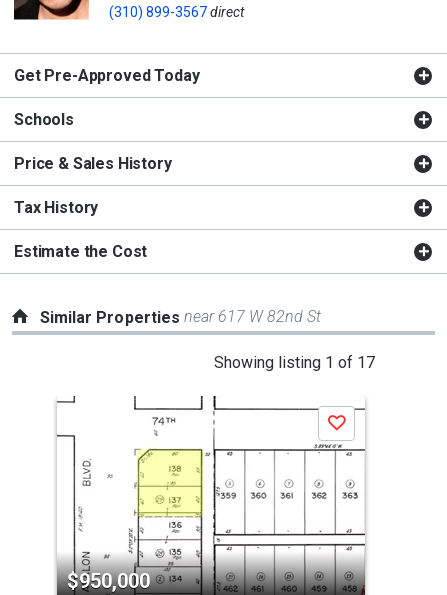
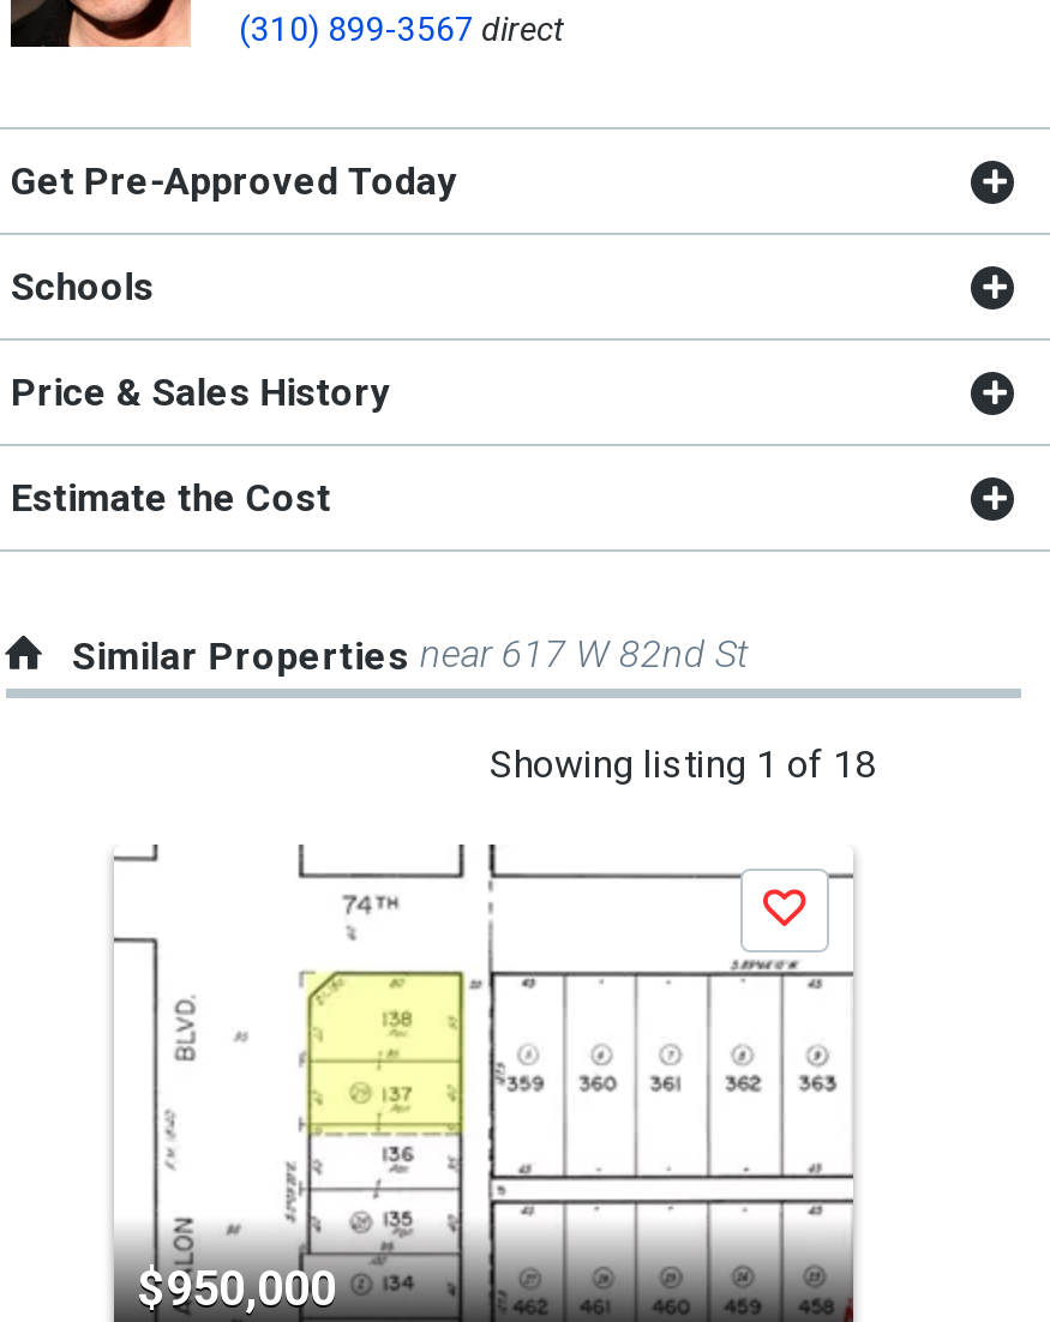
[14,198,98,217] Tax History -> none
[213,353,374,372] Showing listing 1 of 17 -> [490,741,876,786] Showing listing 1 of 18

